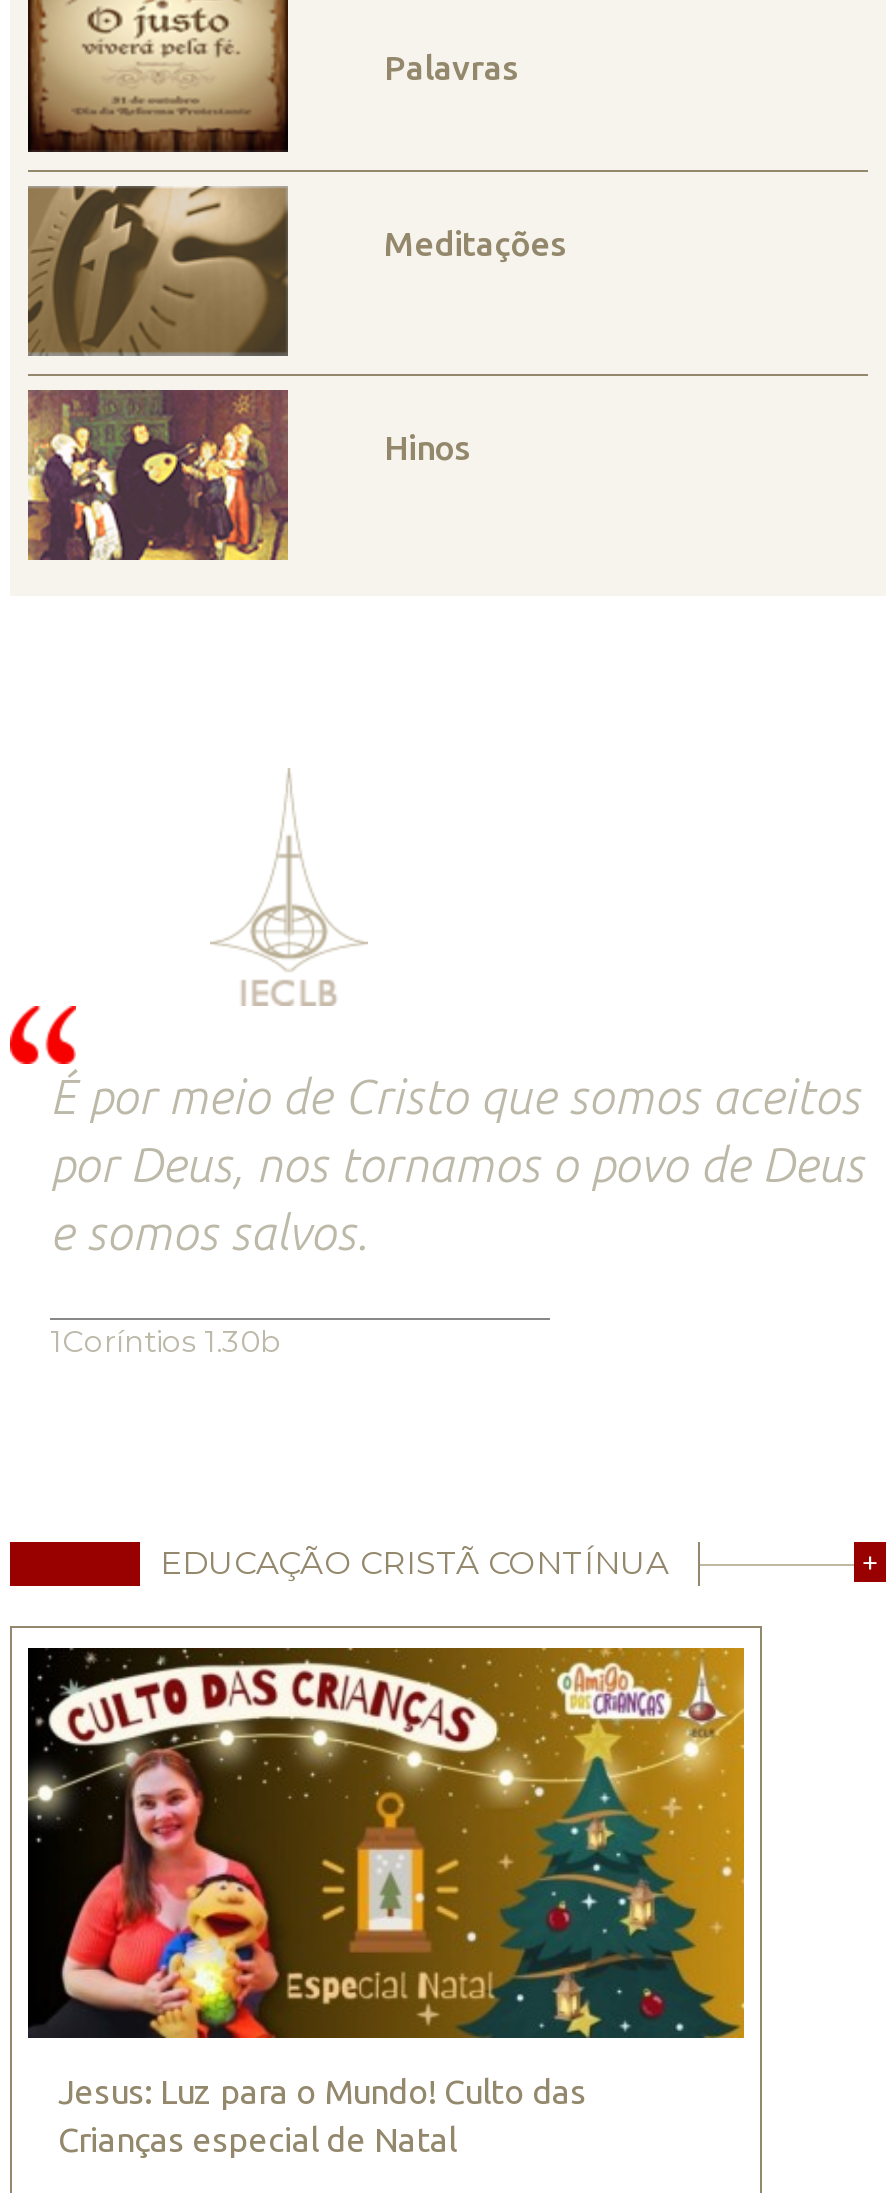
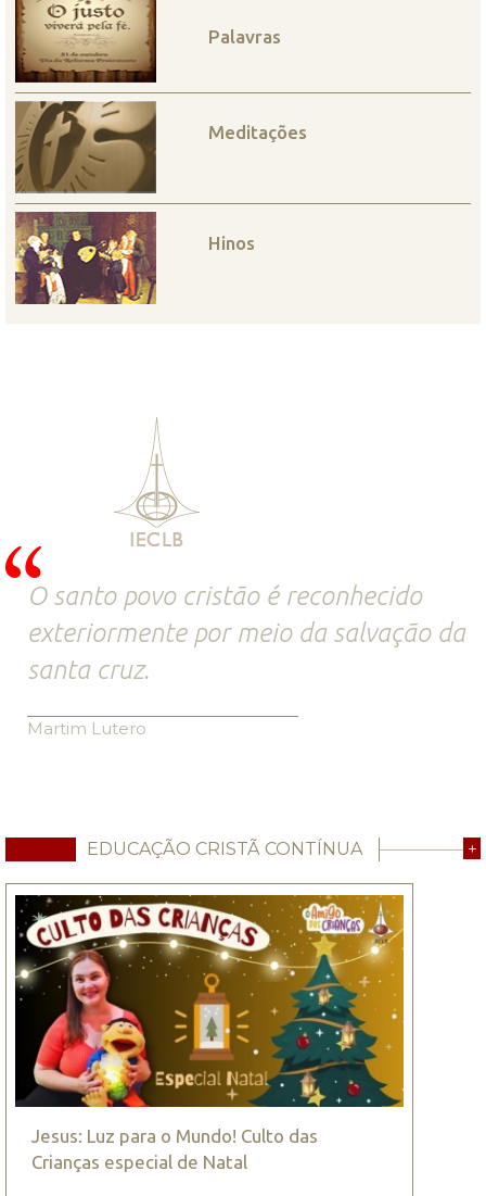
[50,1070,864,1260] É por meio de Cristo que somos aceitos | por Deus, nos tornamos o povo de Deus | e somos salvos. -> [27,581,465,684] O santo povo cristão é reconhecido | exteriormente por meio da salvação da | santa cruz.
[50,1322,282,1360] 1Coríntios 1.30b -> [27,718,146,739] Martim Lutero

